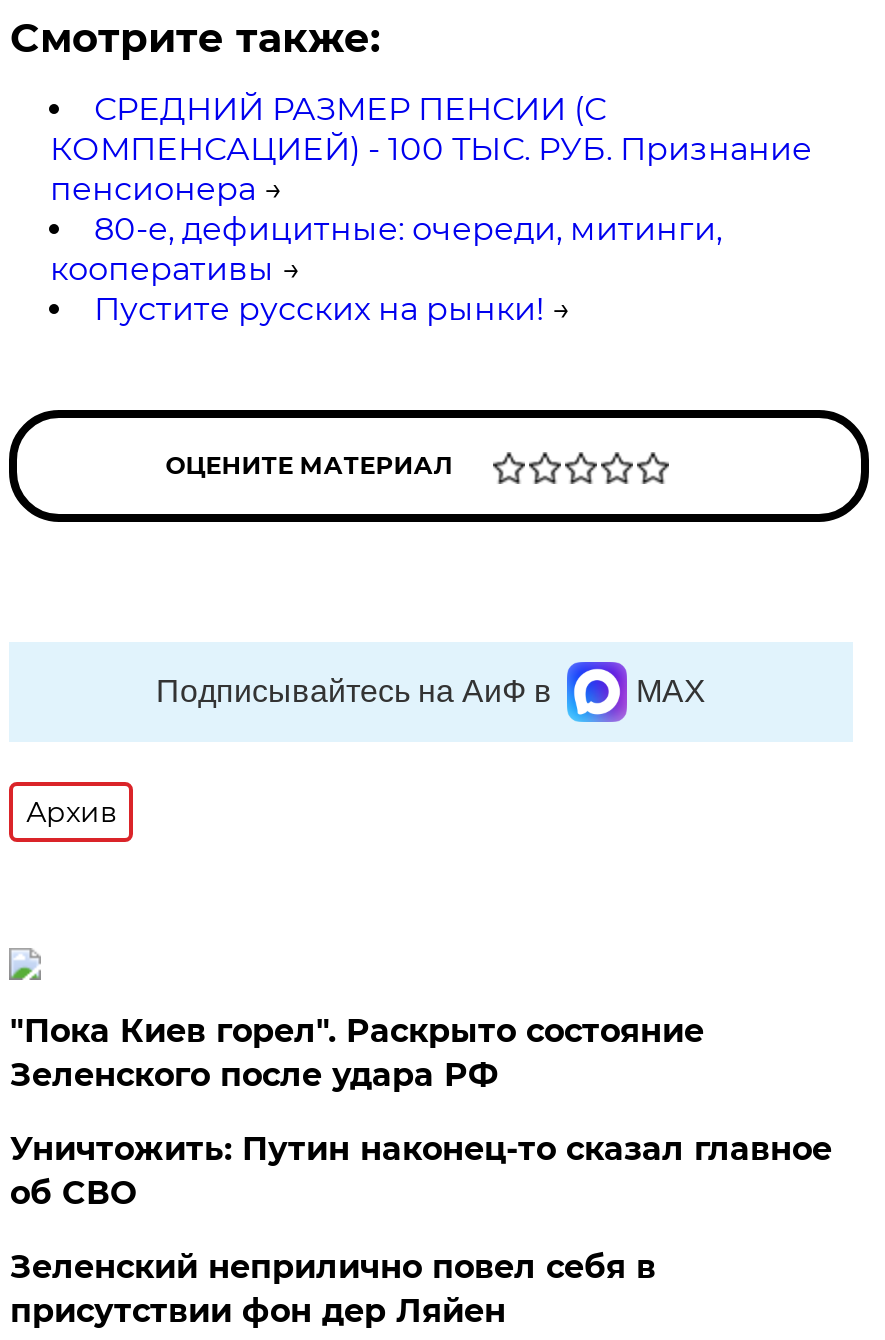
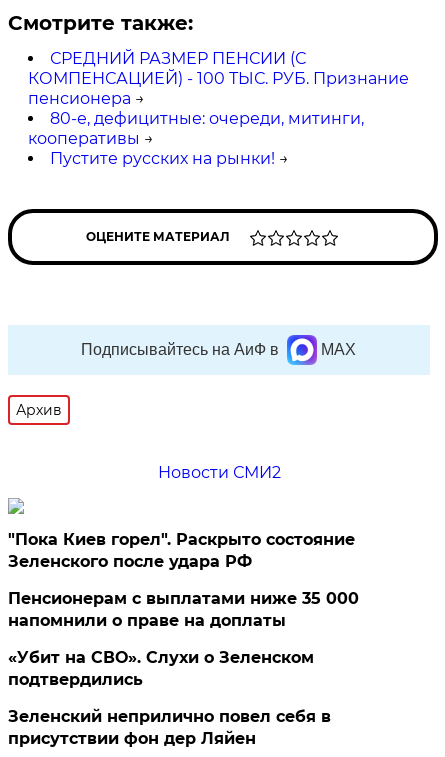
none -> [158,463,281,482] Новости СМИ2
[10,1130,832,1212] Уничтожить: Путин наконец-то сказал главное | об СВО -> [8,589,359,689] Пенсионерам с выплатами ниже 35 000 | напомнили о праве на доплаты | «Убит на СВО». Слухи о Зеленском | подтвердились

